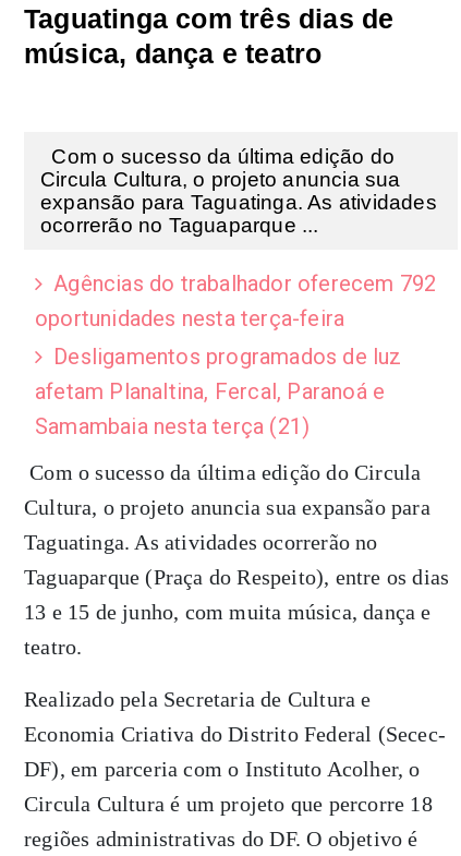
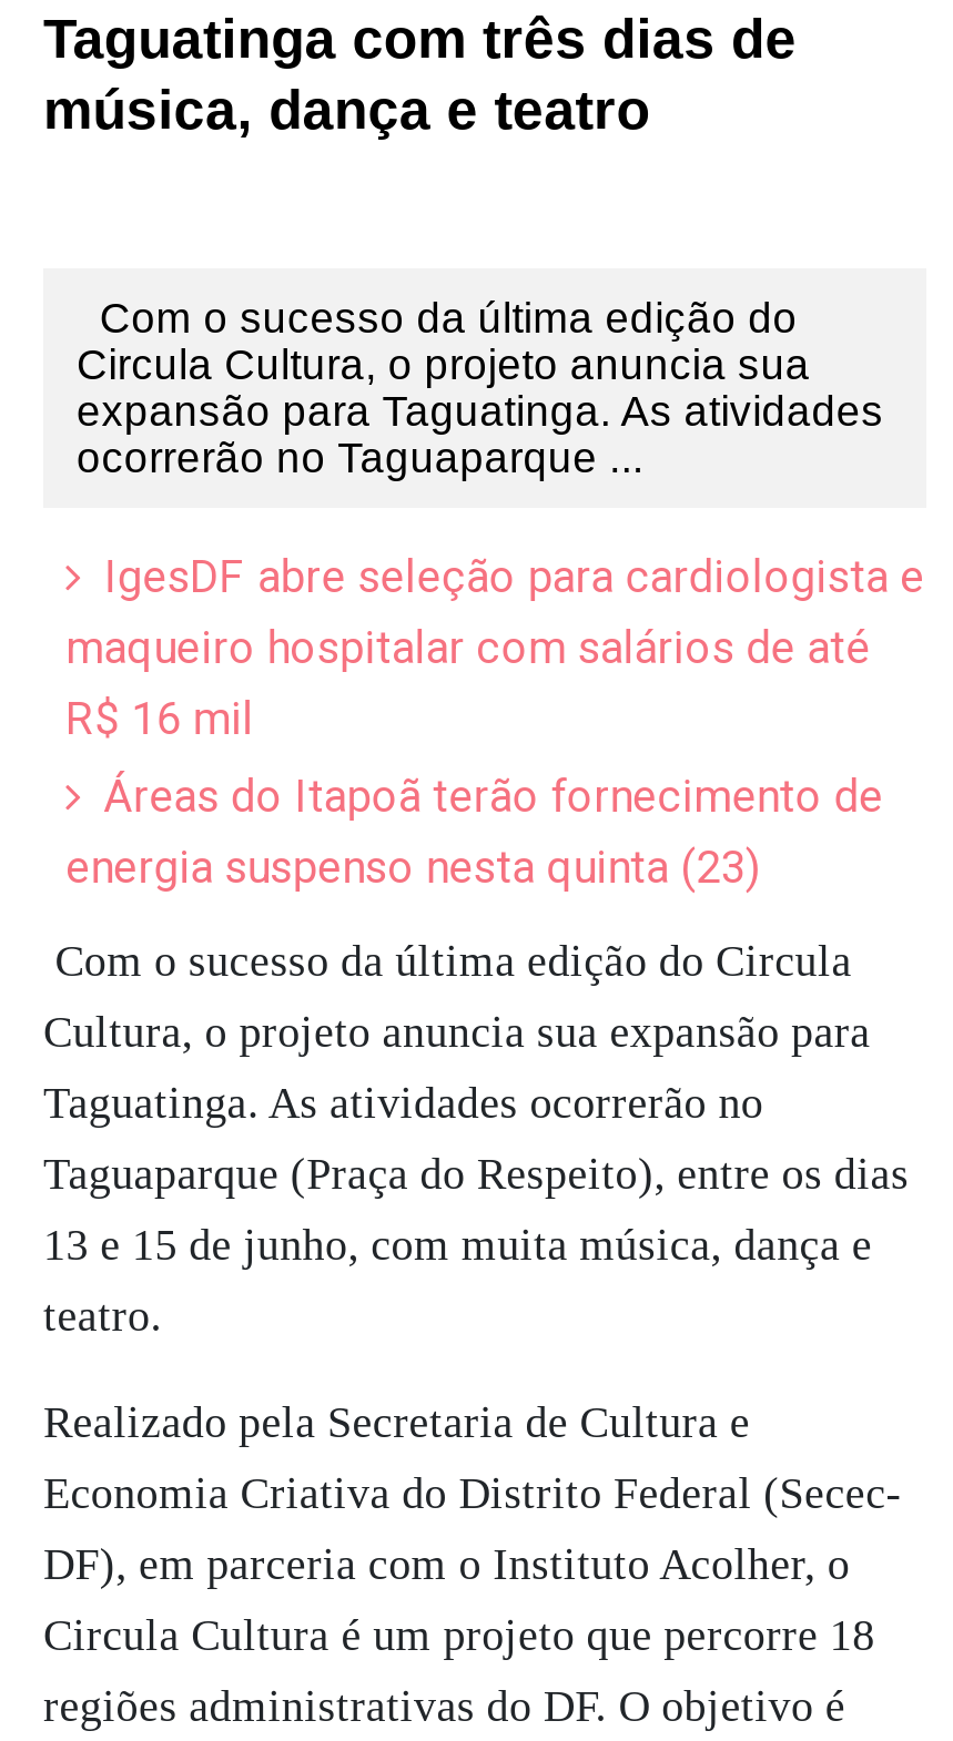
[35,270,436,331] Agências do trabalhador oferecem 792 | oportunidades nesta terça-feira -> [65,550,925,745] IgesDF abre seleção para cardiologista e | maqueiro hospitalar com salários de até | R$ 16 mil
[35,343,402,439] Desligamentos programados de luz | afetam Planaltina, Fercal, Paranoá e | Samambaia nesta terça (21) -> [65,769,883,893] Áreas do Itapoã terão fornecimento de | energia suspenso nesta quinta (23)

